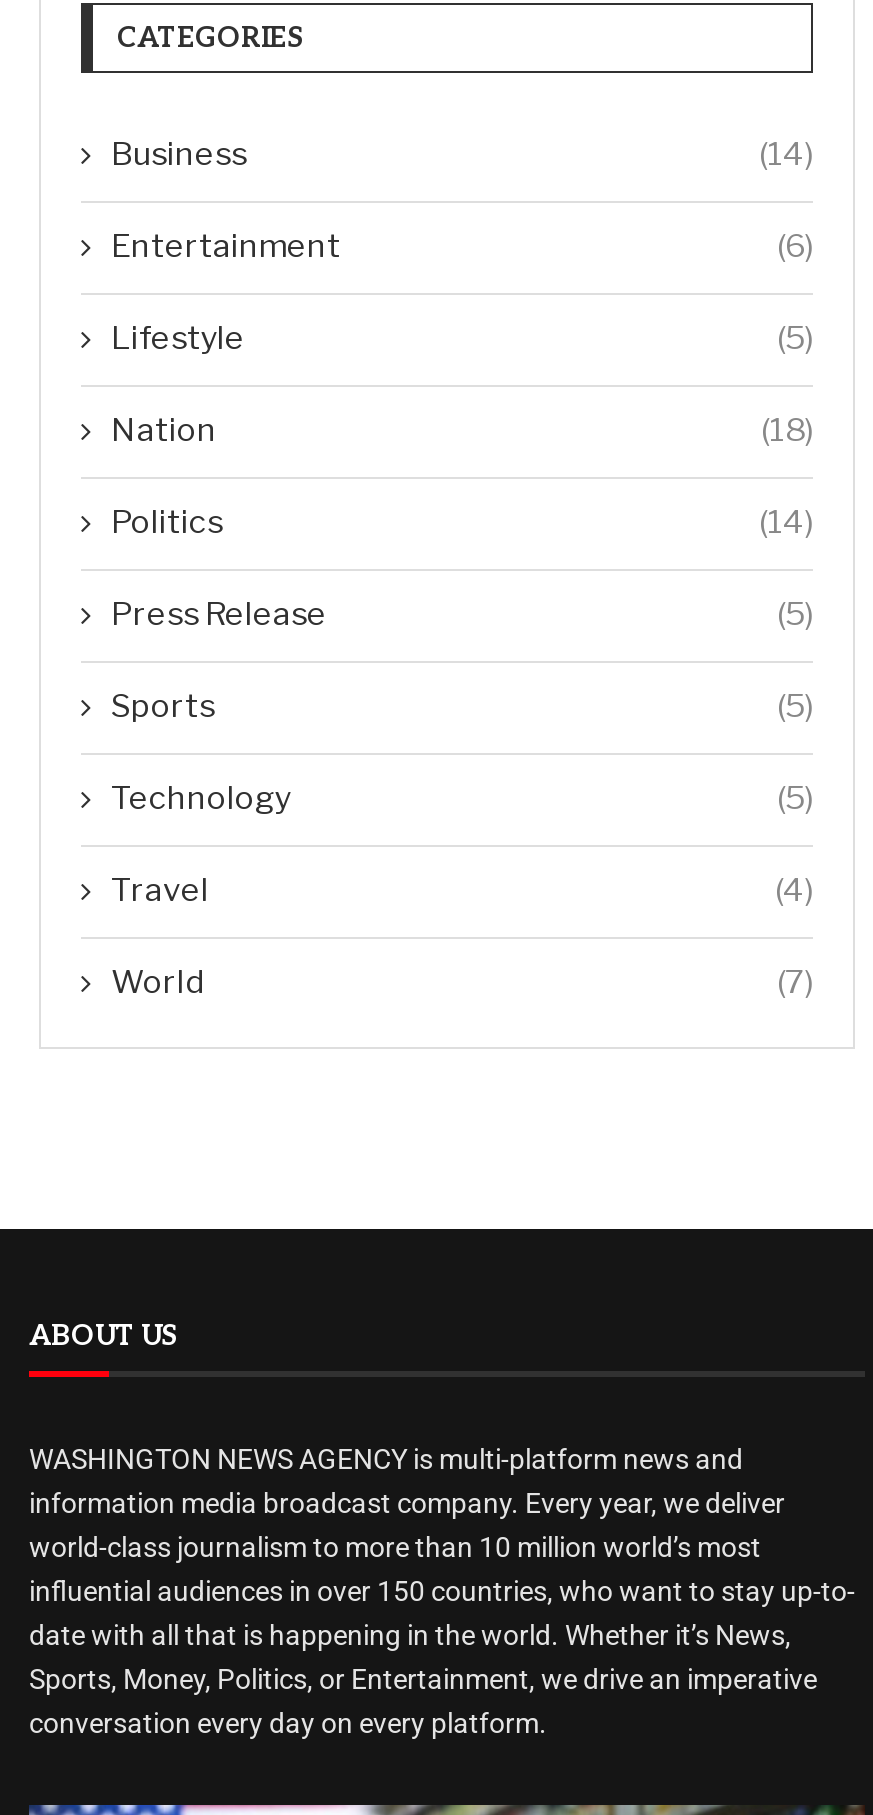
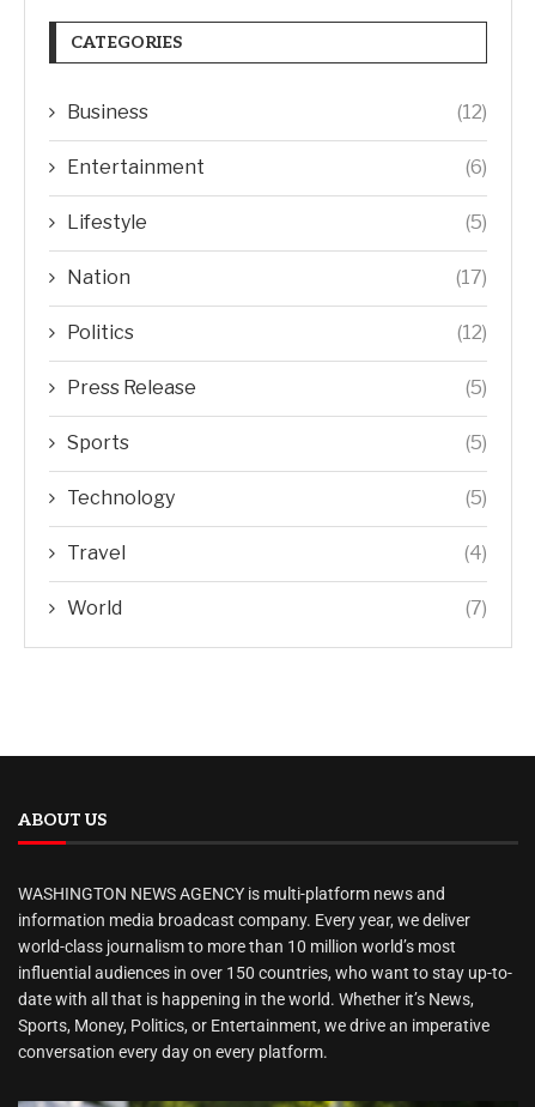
[759,135,813,173] (14) -> [457,101,487,123] (12)
[761,411,813,449] (18) -> [456,266,487,289] (17)
[759,503,813,541] (14) -> [457,321,487,344] (12)

